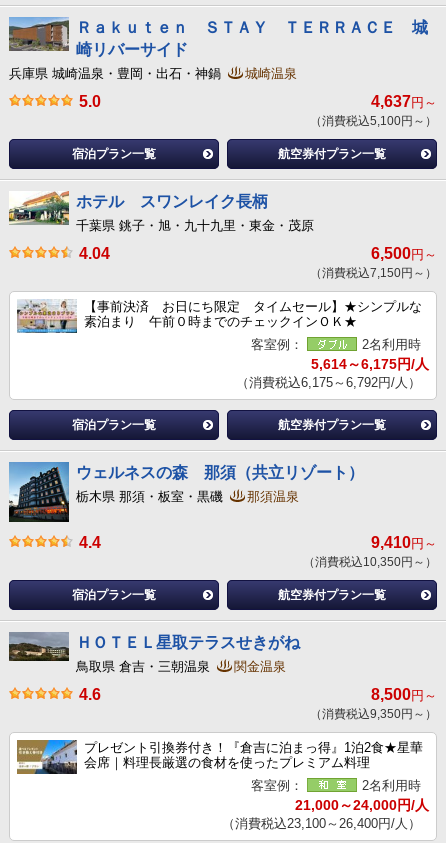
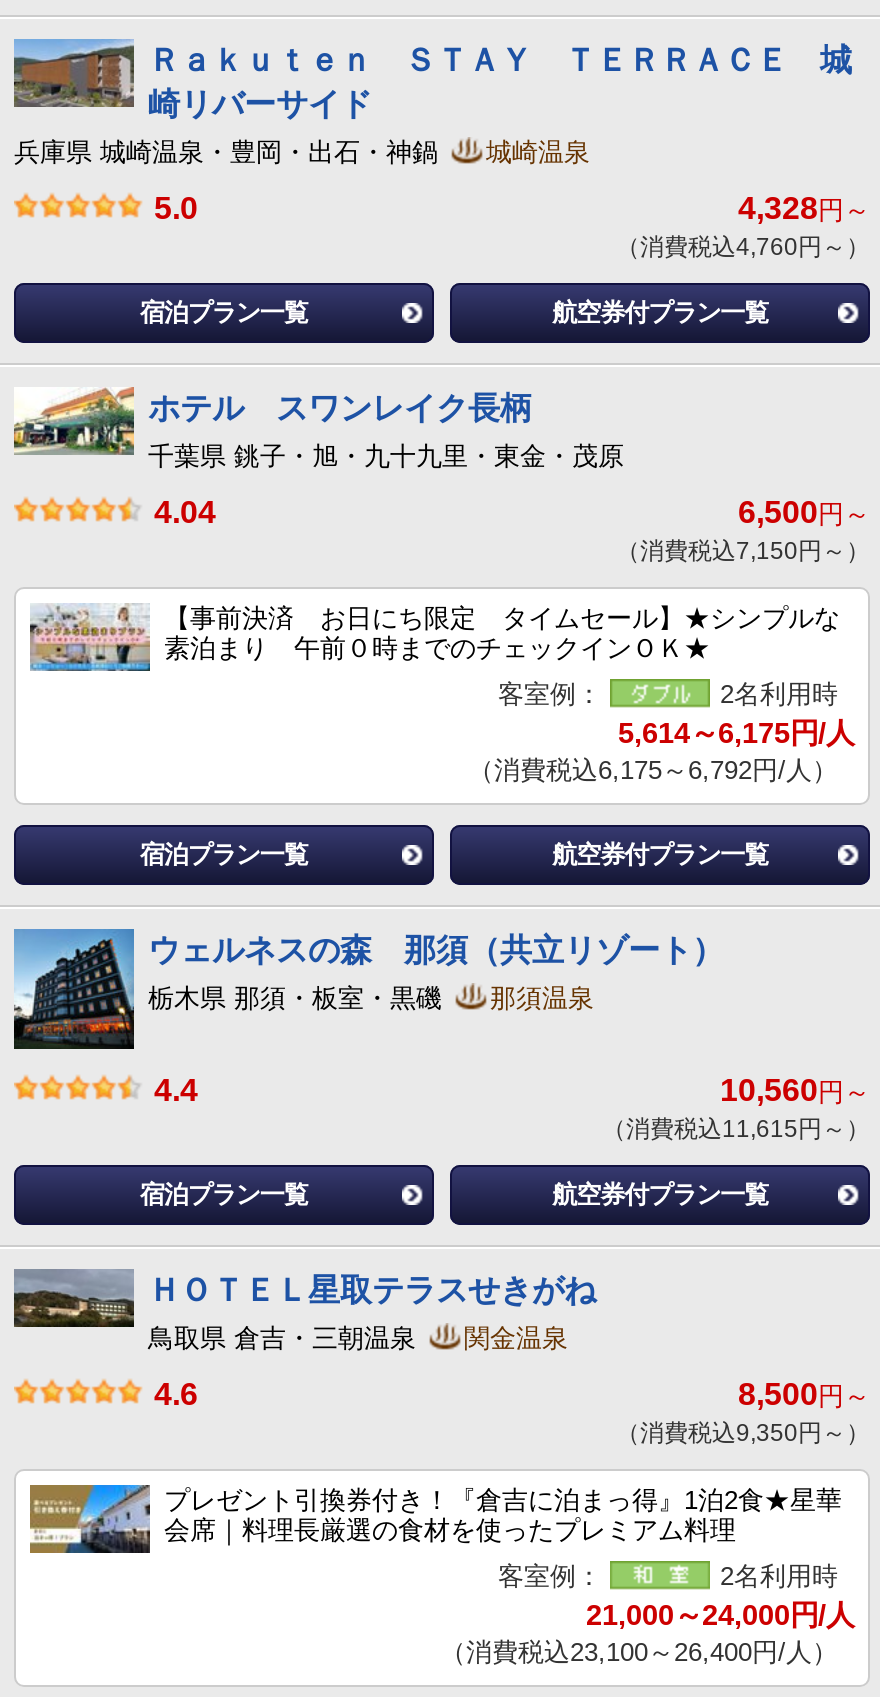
[371,93,437,110] 4,637円～ -> [738,191,870,225] 4,328円～
[310,114,437,128] （消費税込5,100円～） -> [616,233,870,261] （消費税込4,760円～）
[371,534,437,551] 9,410円～ -> [720,1073,870,1107] 10,560円～
[303,555,437,569] （消費税込10,350円～） -> [602,1115,870,1143] （消費税込11,615円～）

